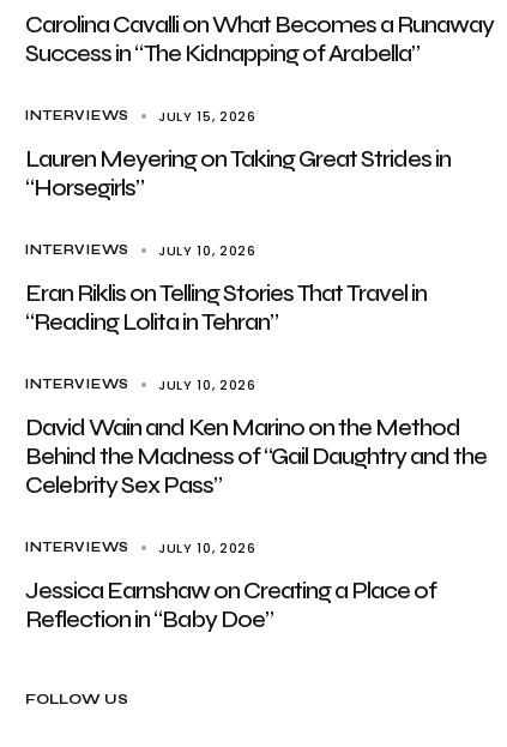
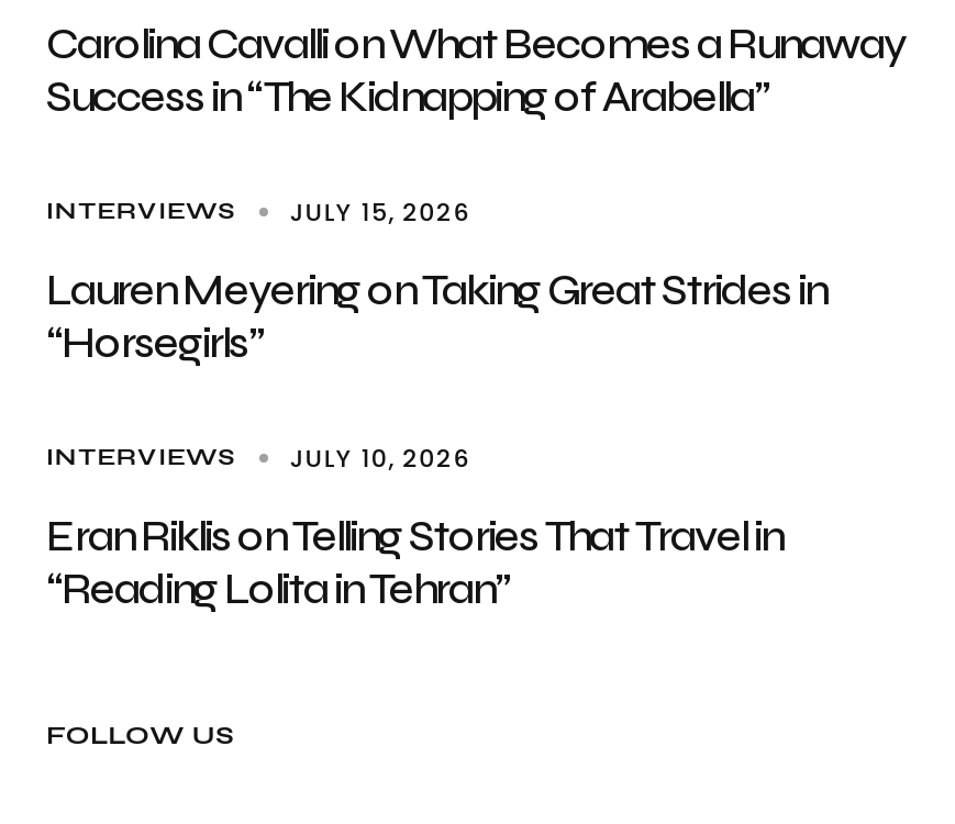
[25,375,487,634] INTERVIEWS | JULY 10, 2026 | David Wain and Ken Marino on the Method | Behind the Madness of “Gail Daughtry and the | Celebrity Sex Pass” | INTERVIEWS | JULY 10, 2026 | Jessica Earnshaw on Creating a Place of | Reflection in “Baby Doe” -> none

